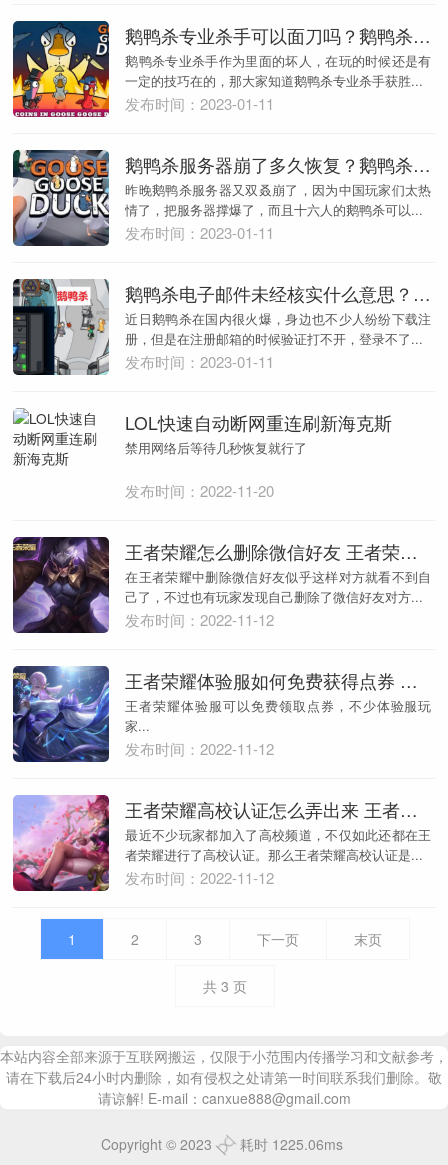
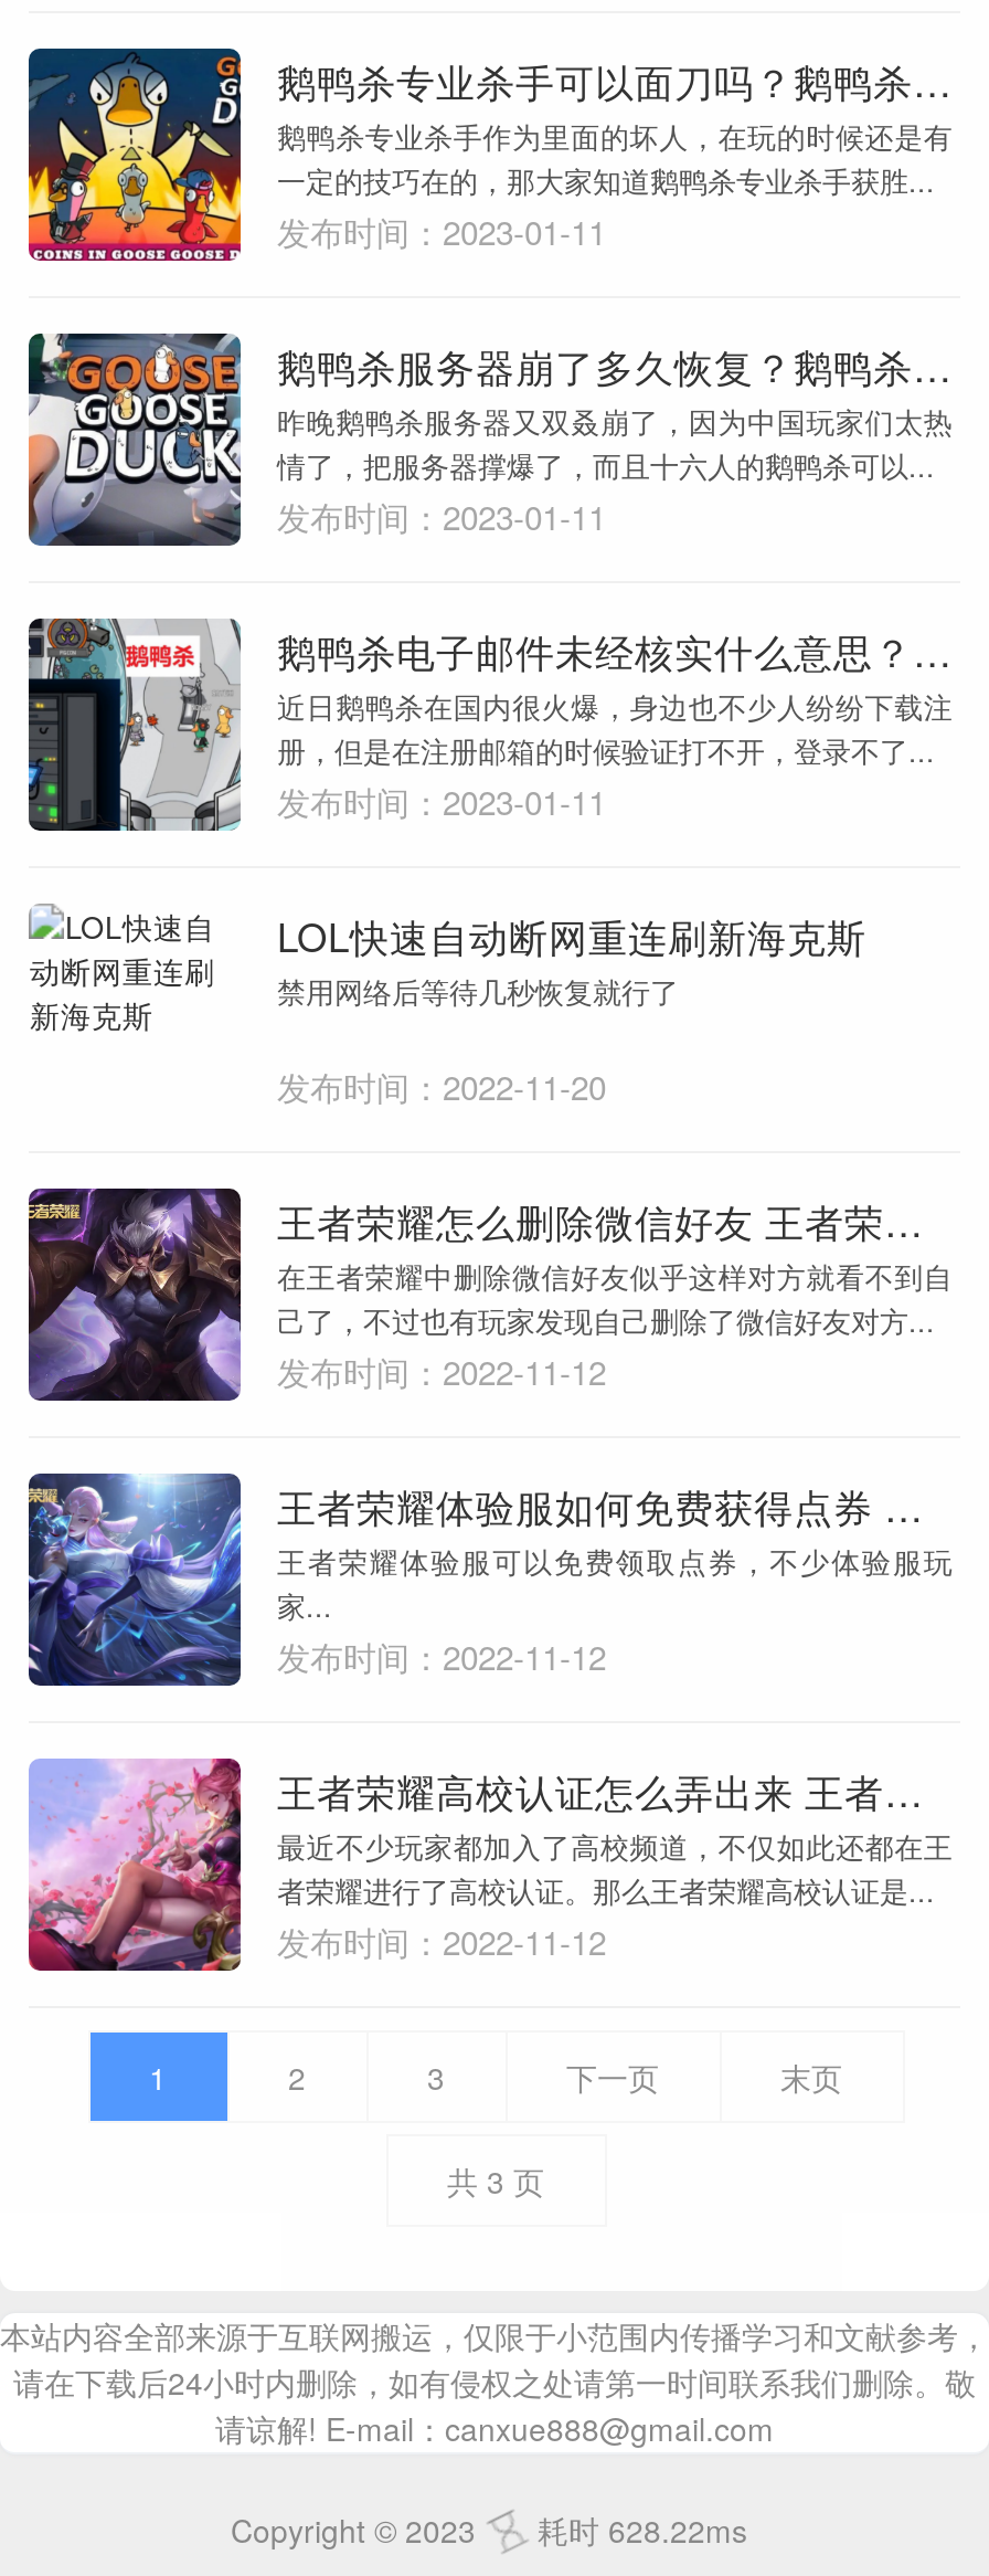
[100,1134,342,1154] Copyright © 2023 耗时 1225.06ms -> [231,2508,747,2553] Copyright © 2023 耗时 628.22ms

